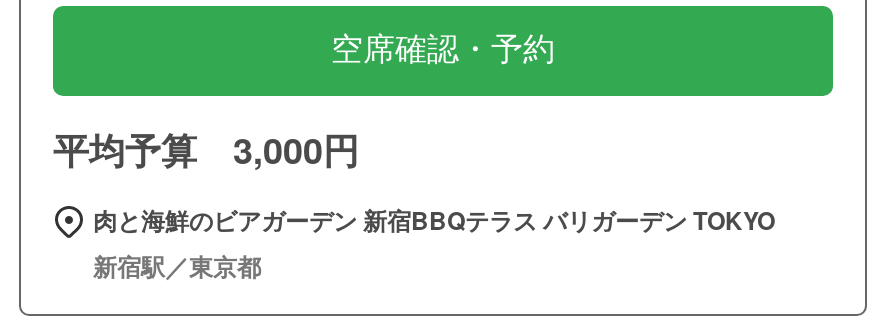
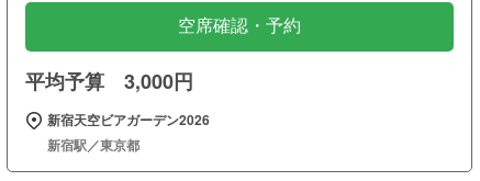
[93,203,775,239] 肉と海鮮のビアガーデン 新宿BBQテラス バリガーデン TOKYO -> [47,109,210,129] 新宿天空ビアガーデン2026

